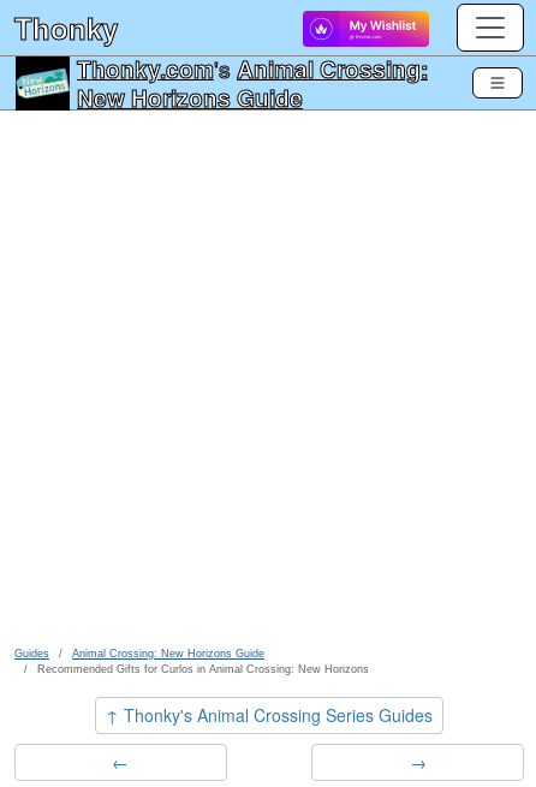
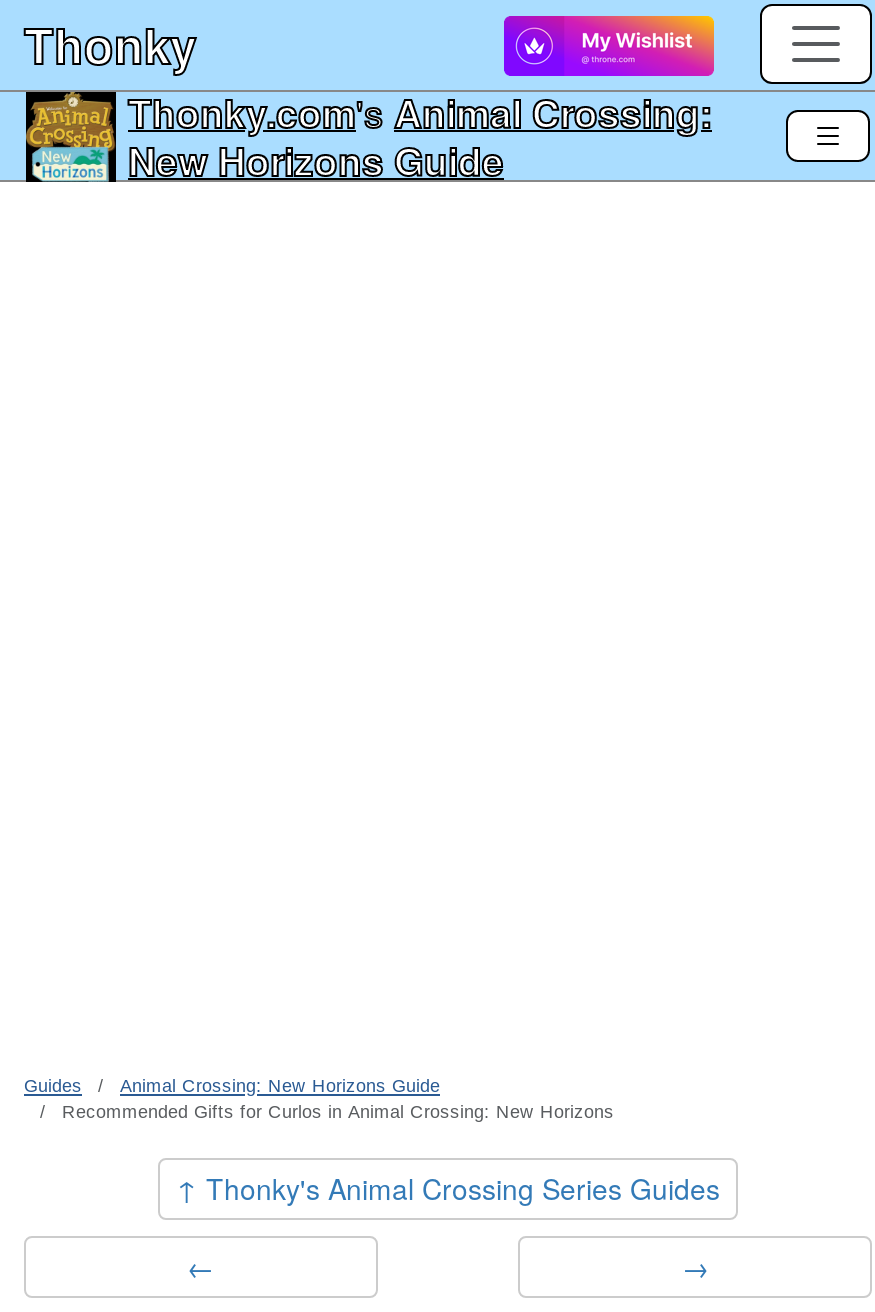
[16,55,71,112] [image] -> [26,90,116,184] [image]

